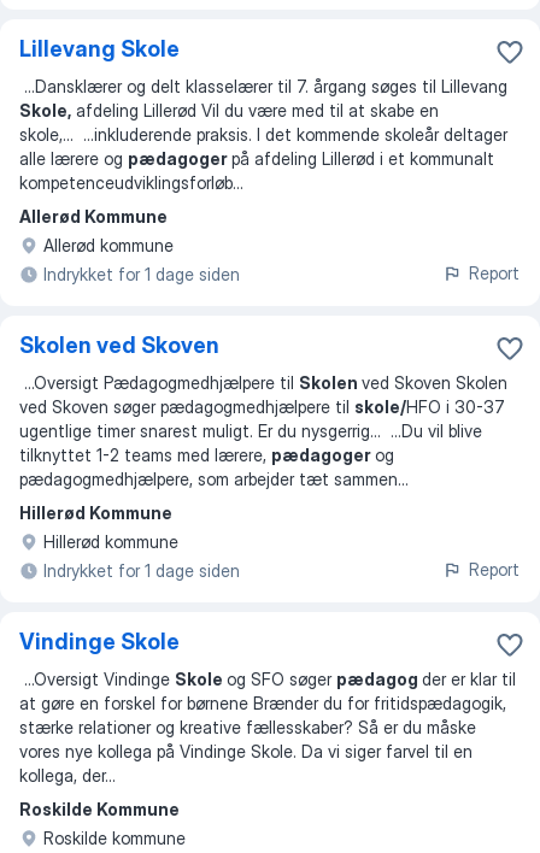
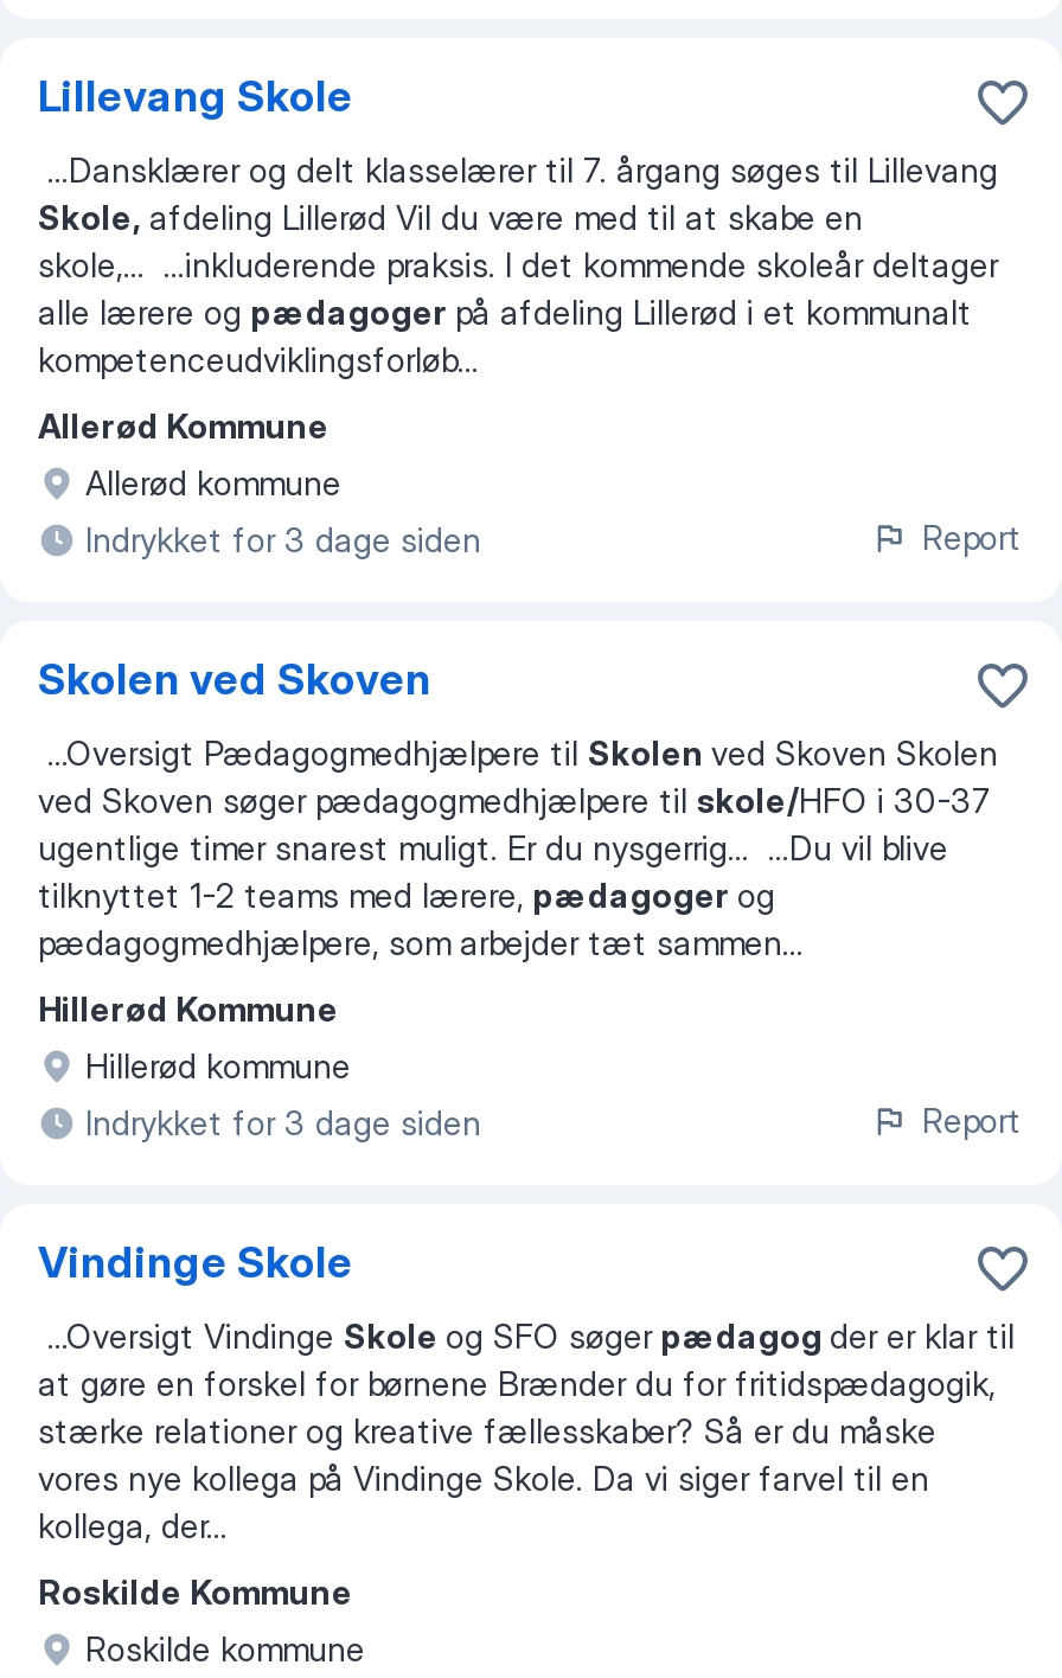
[43,264,240,284] Indrykket for 1 dage siden -> [85,519,481,559] Indrykket for 3 dage siden
[43,560,240,581] Indrykket for 1 dage siden -> [85,1102,481,1142] Indrykket for 3 dage siden

